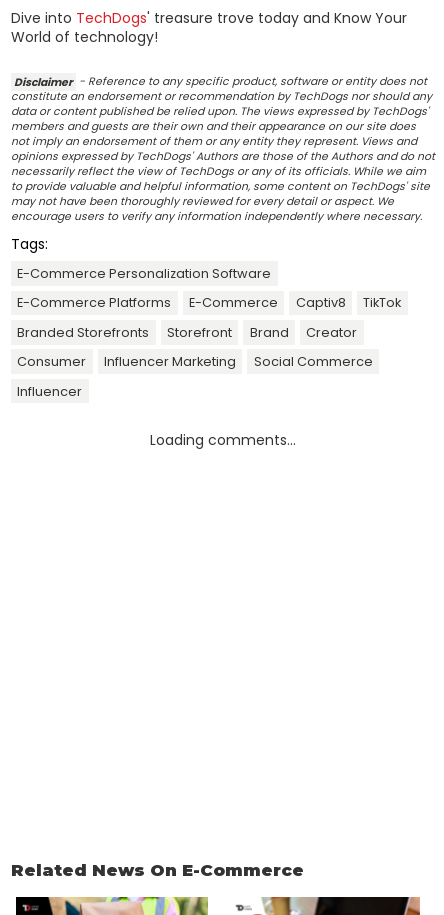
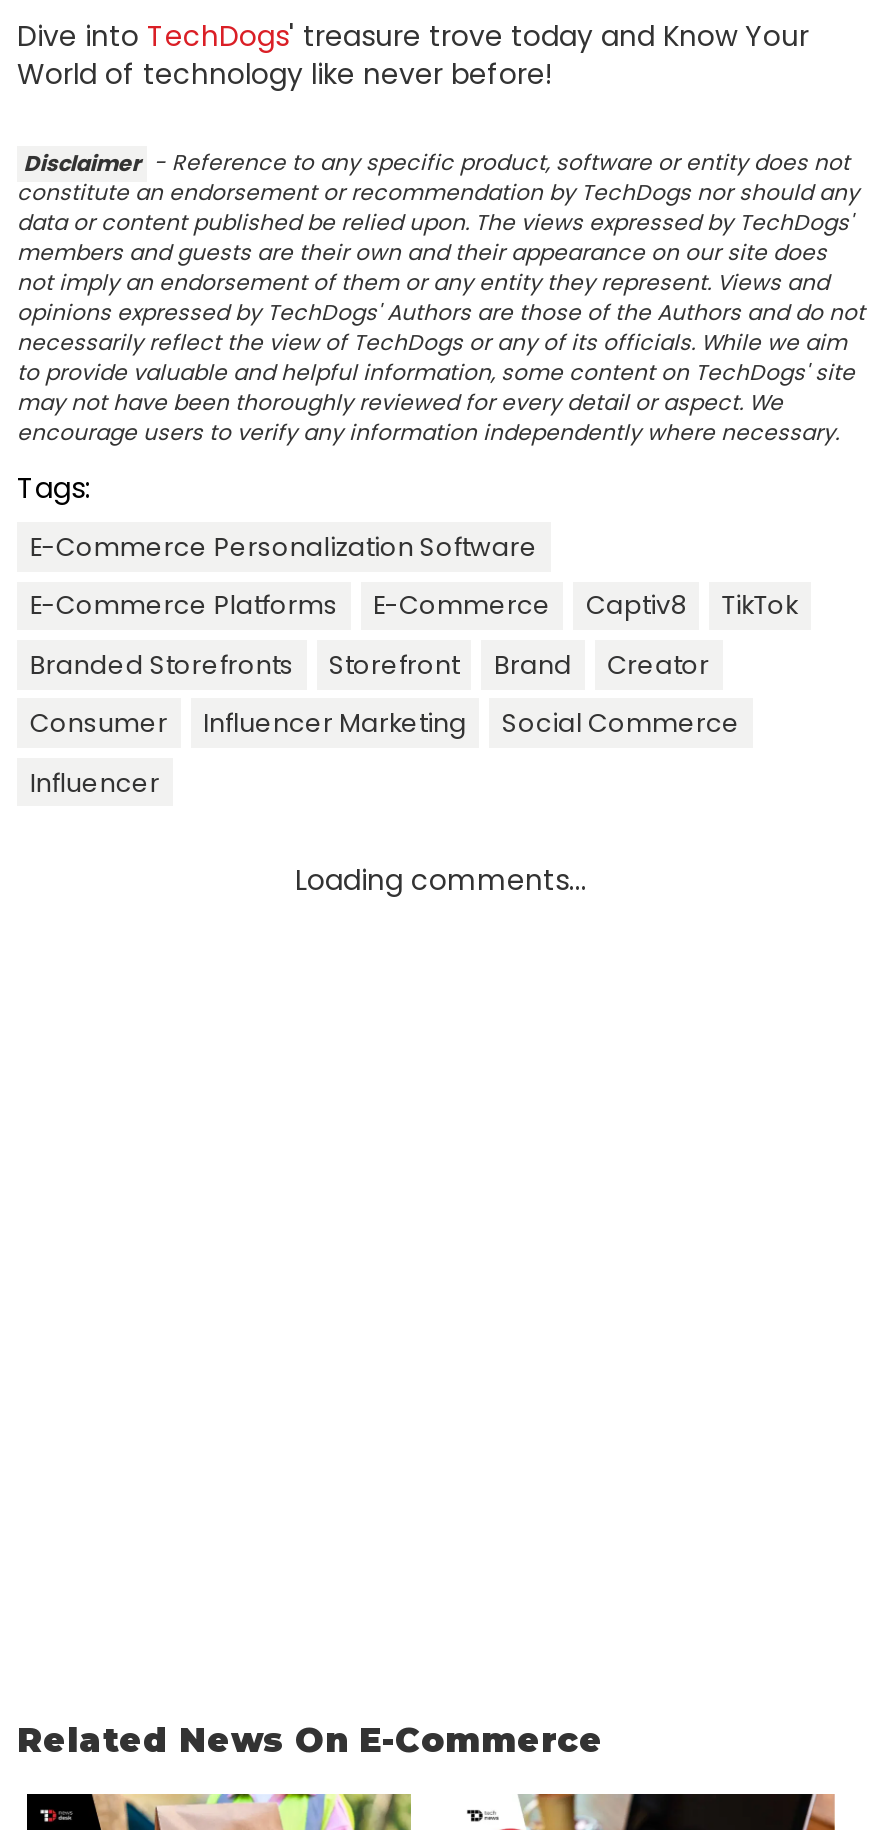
[11,27,158,47] World of technology! -> [17,54,553,94] World of technology like never before!

